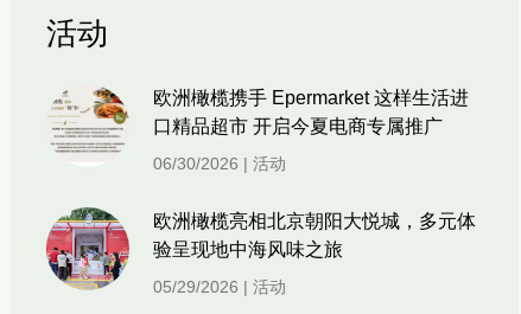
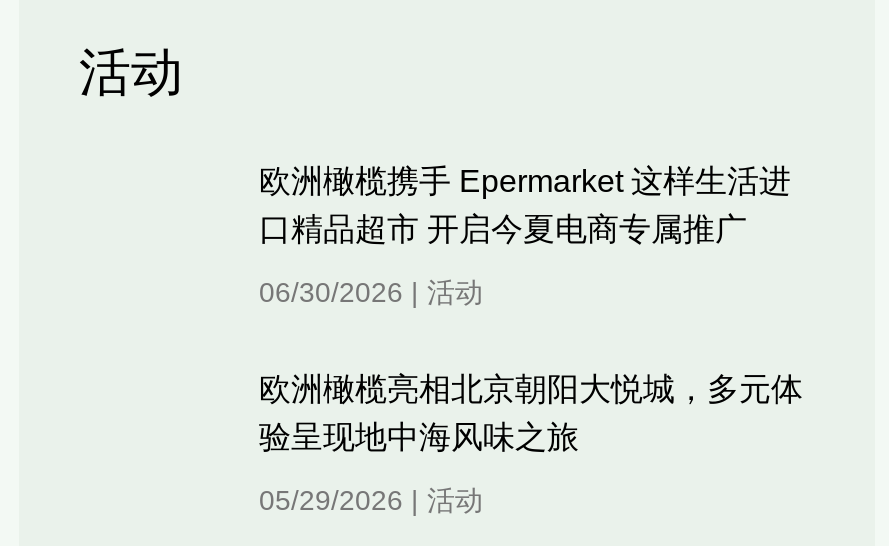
[49,86,129,154] [image] -> none
[45,206,131,291] [image] -> none

